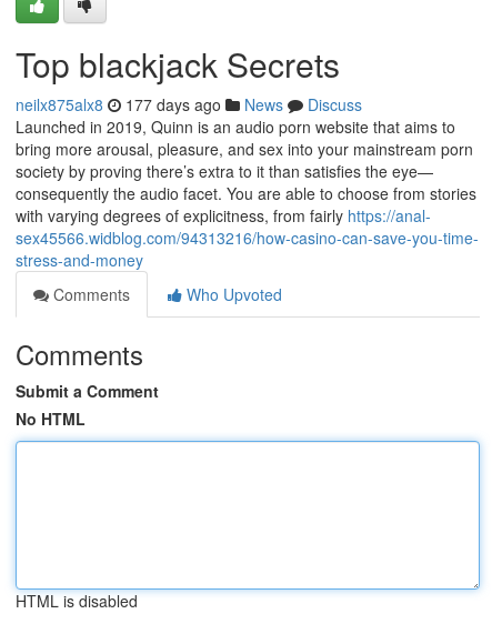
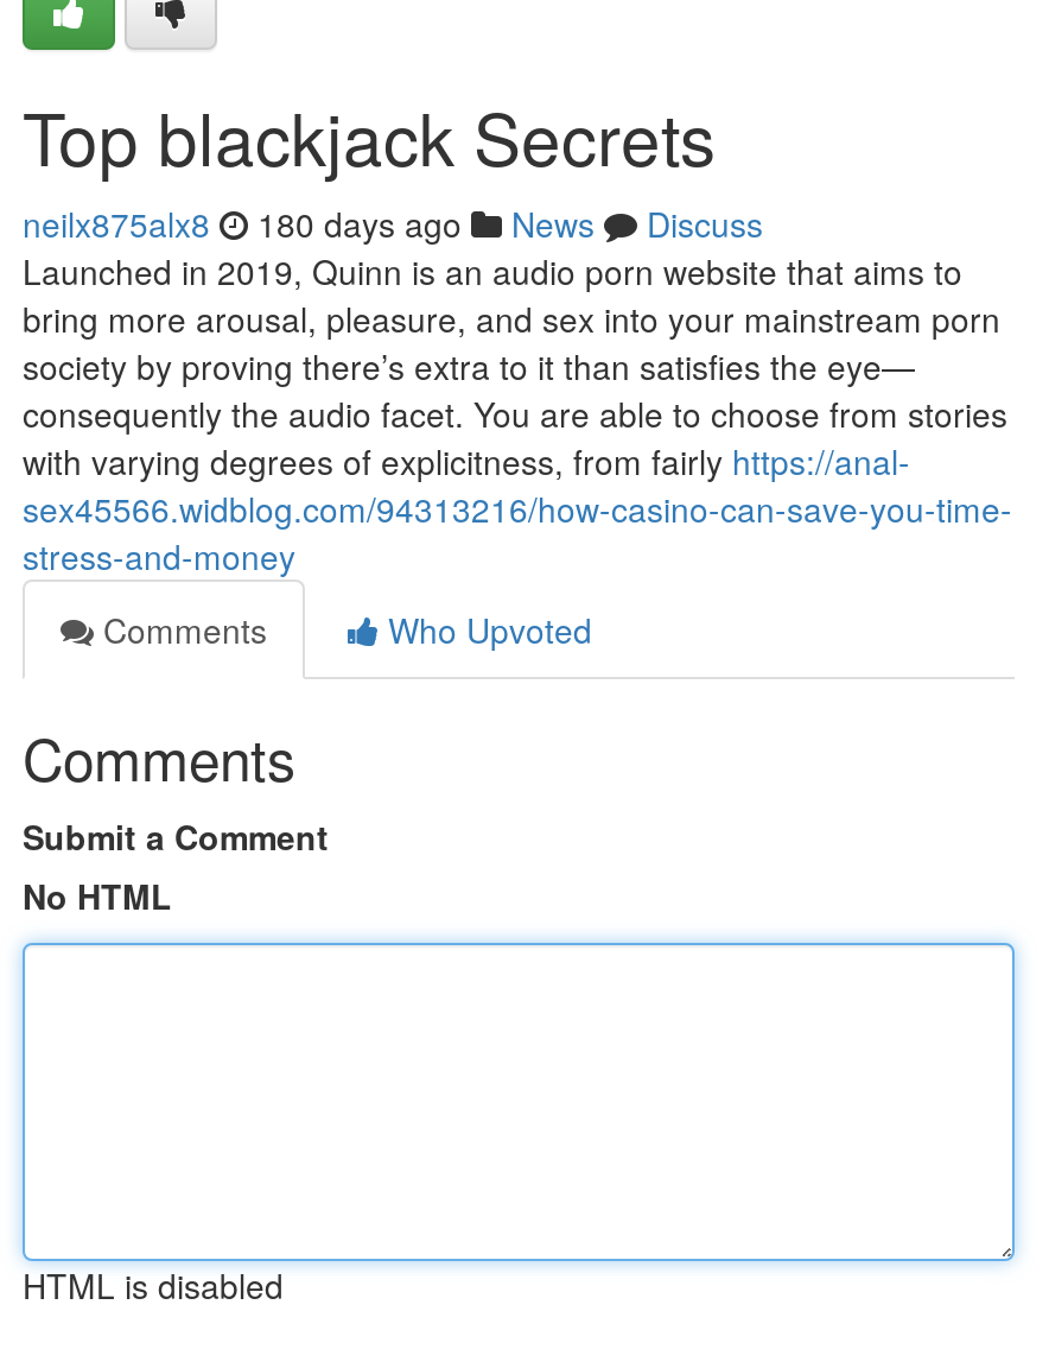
[16,93,362,115] neilx875alx8 177 days ago News Discuss -> [23,199,763,247] neilx875alx8 180 days ago News Discuss

